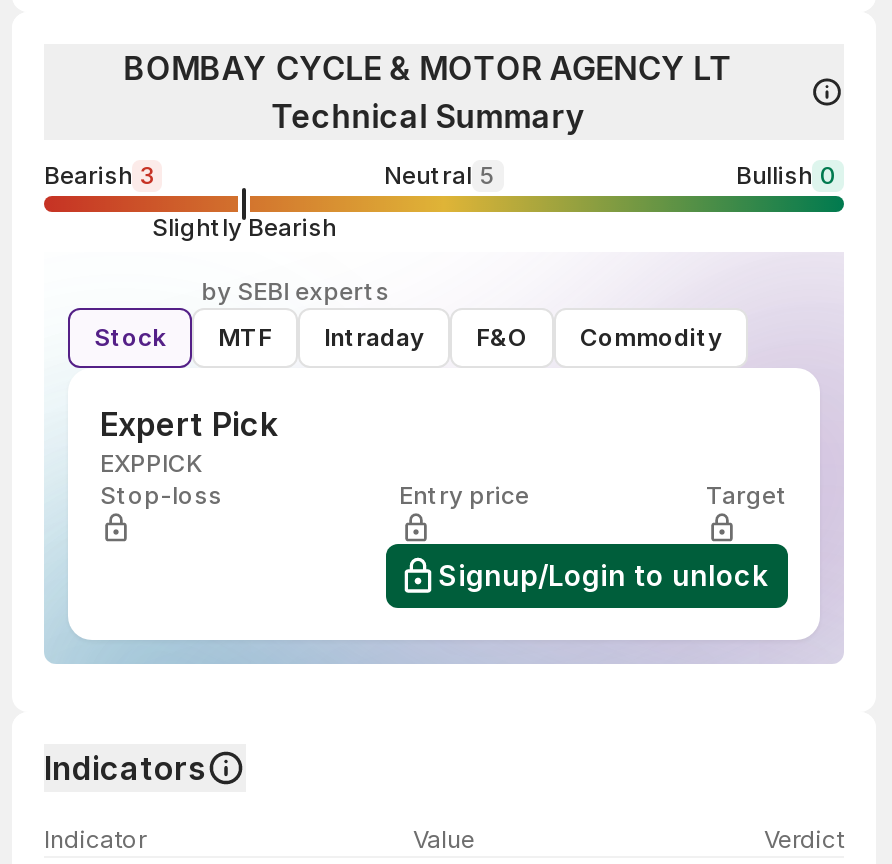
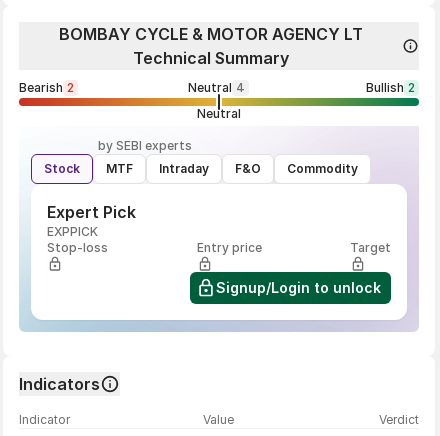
[44,160,836,190] Bearish 3 | Neutral 5 | Bullish 0 -> [19,80,415,95] Bearish 2 | Neutral 4 | Bullish 2
[152,212,336,242] Slightly Bearish -> [197,106,241,121] Neutral

